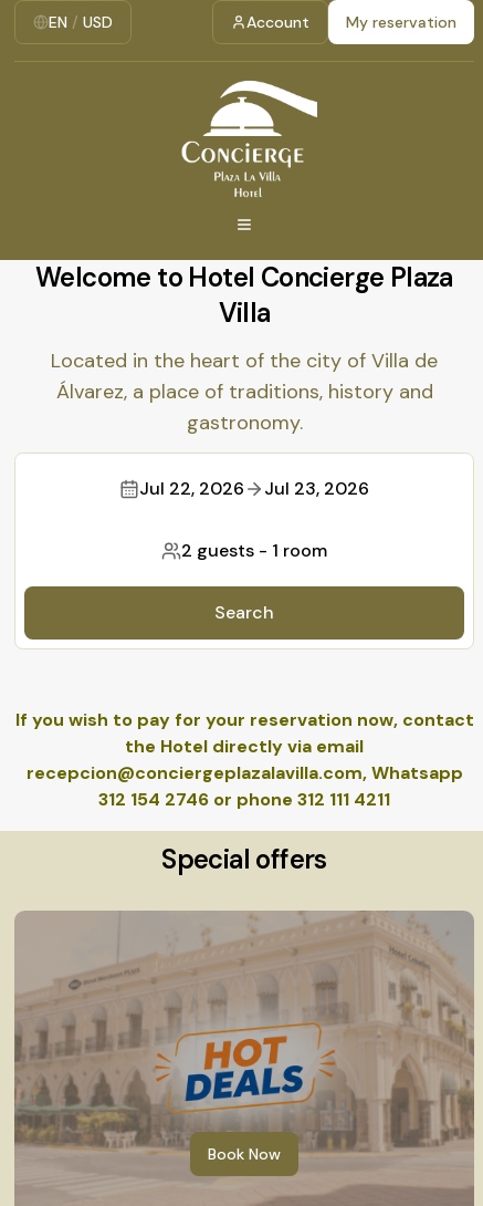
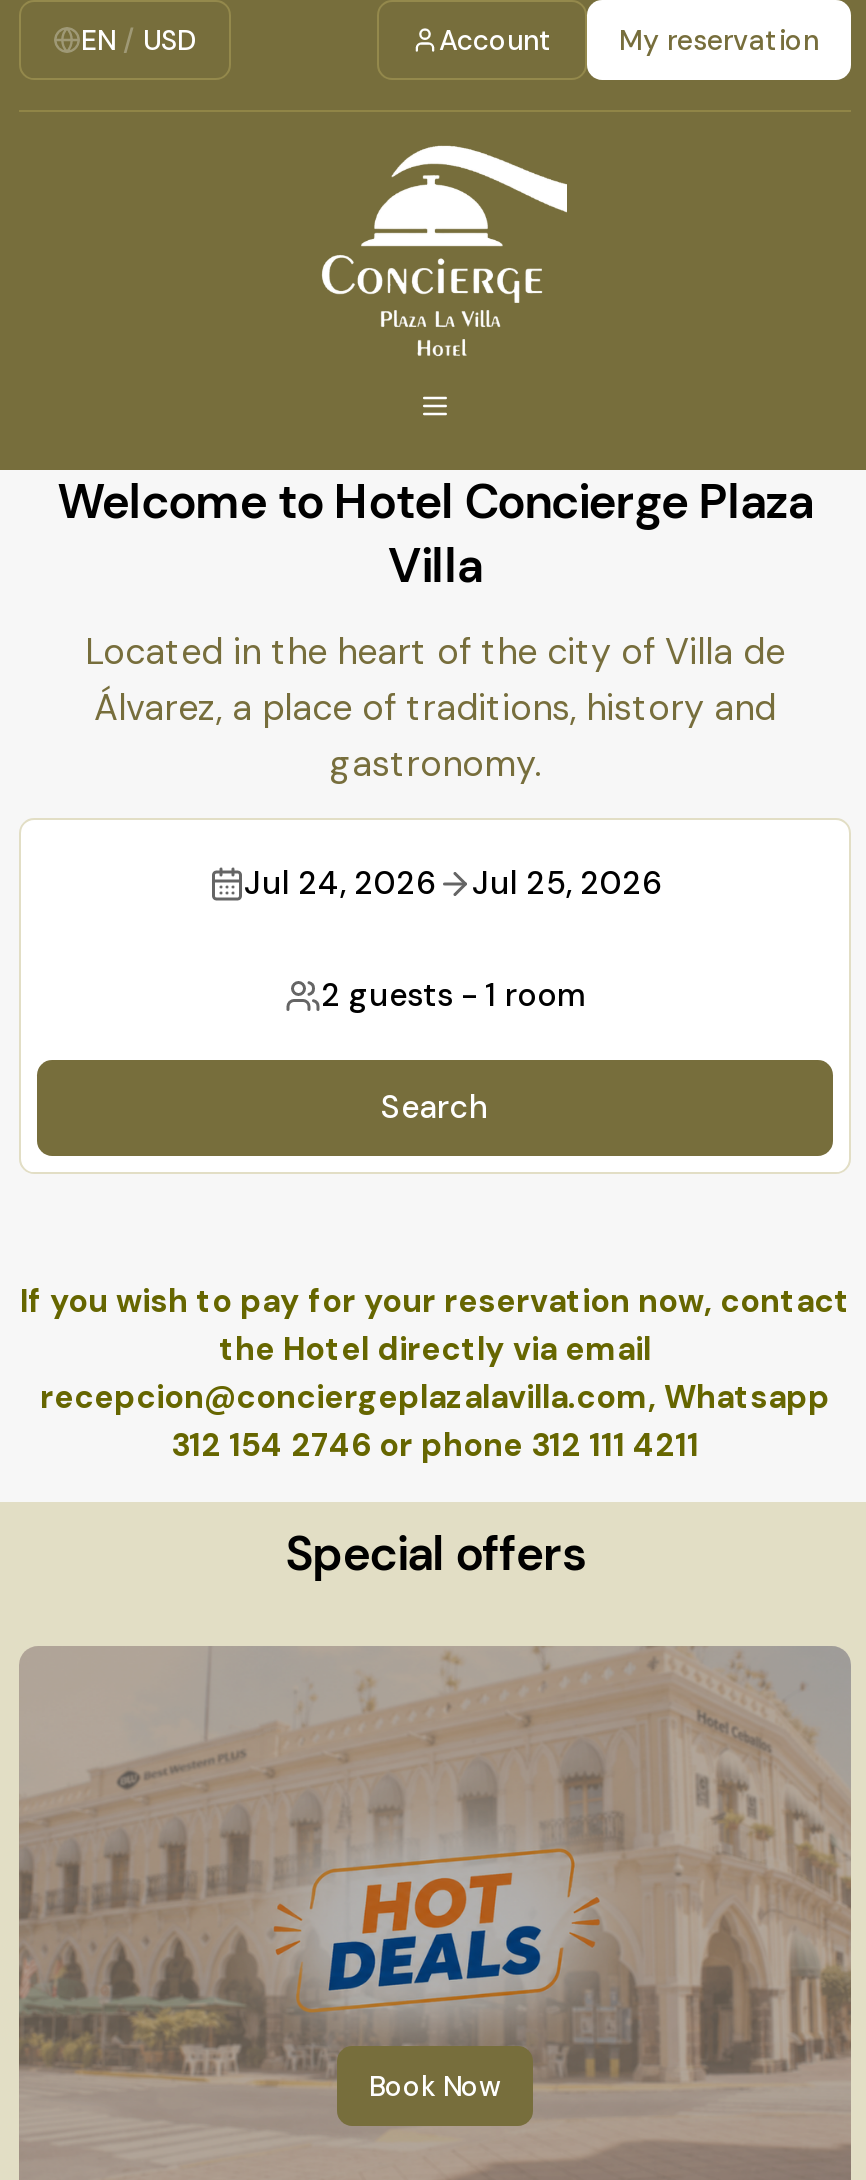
[139,477,244,500] Jul 22, 2026 -> [244,862,436,904] Jul 24, 2026
[264,477,369,500] Jul 23, 2026 -> [472,862,662,904] Jul 25, 2026

